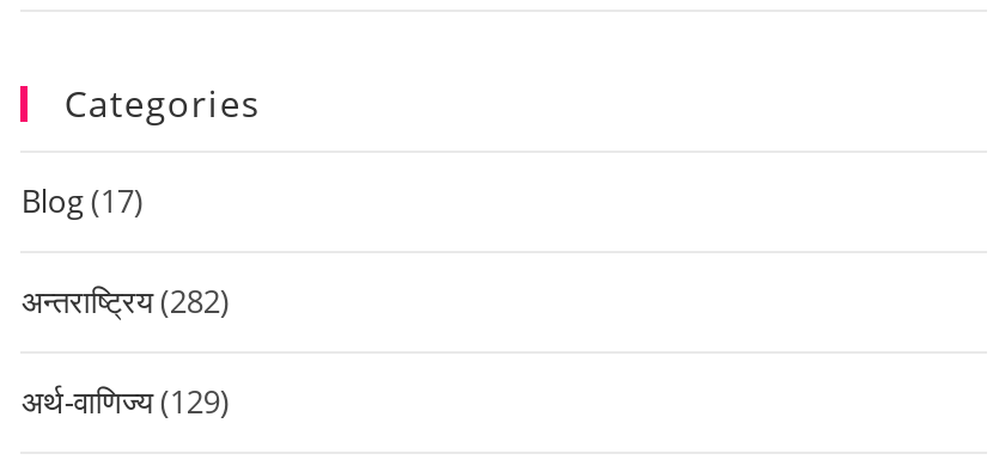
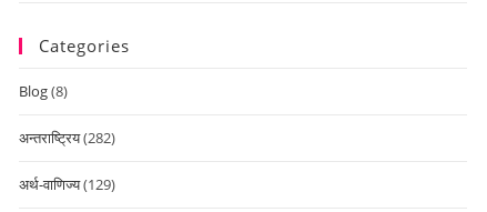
[21,179,143,222] Blog (17) -> [19,81,68,101] Blog (8)

